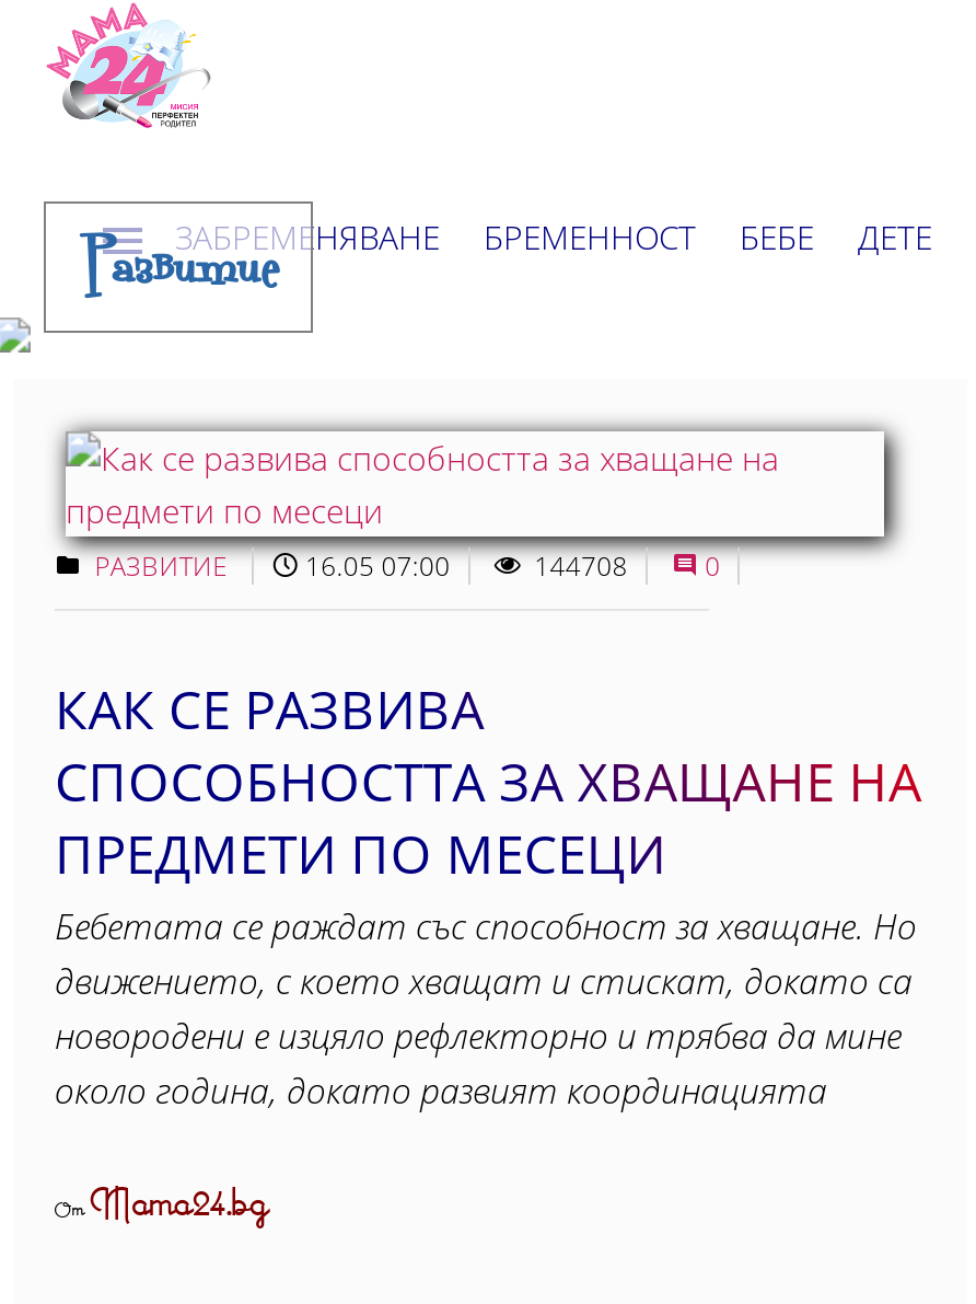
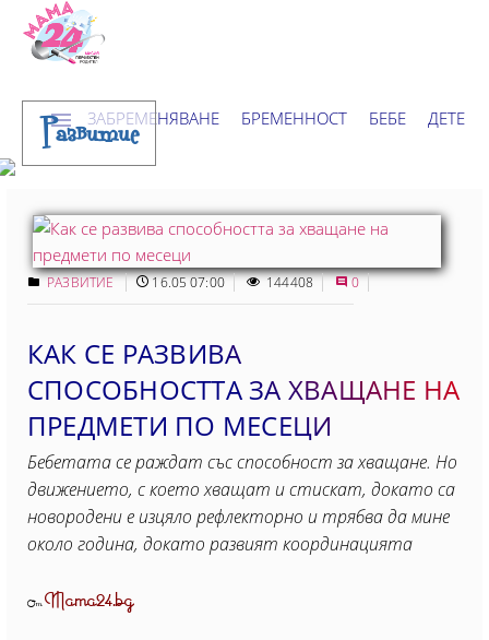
[527,547,628,585] 144708 -> [263,273,313,292] 144408

